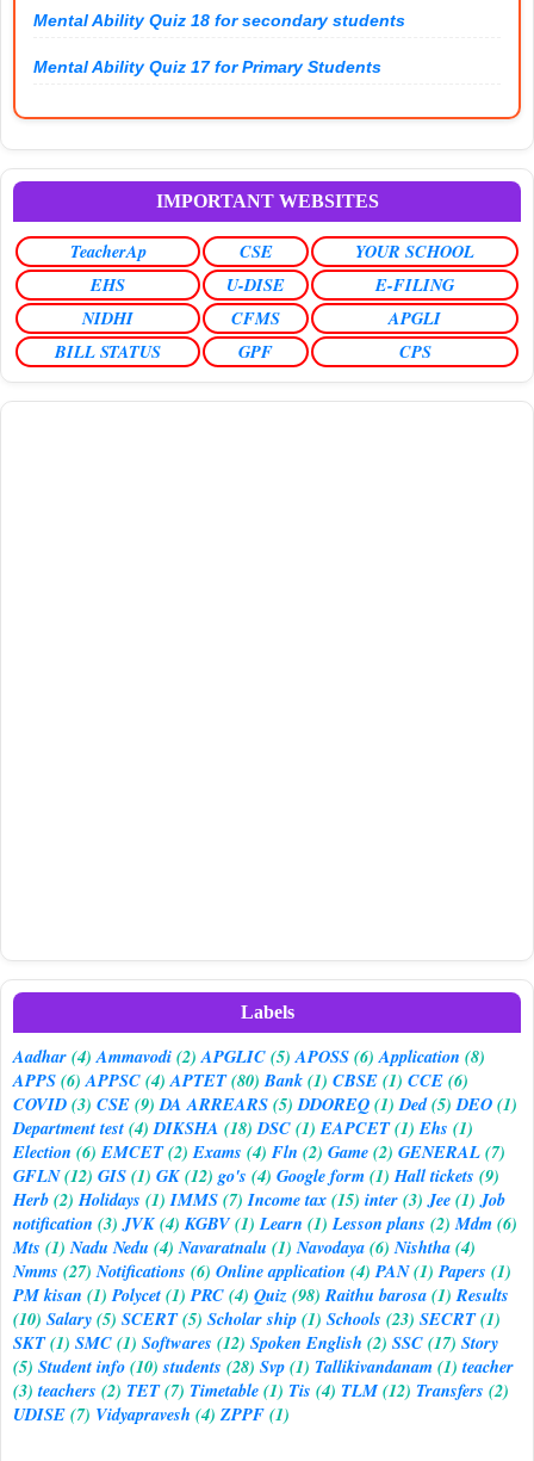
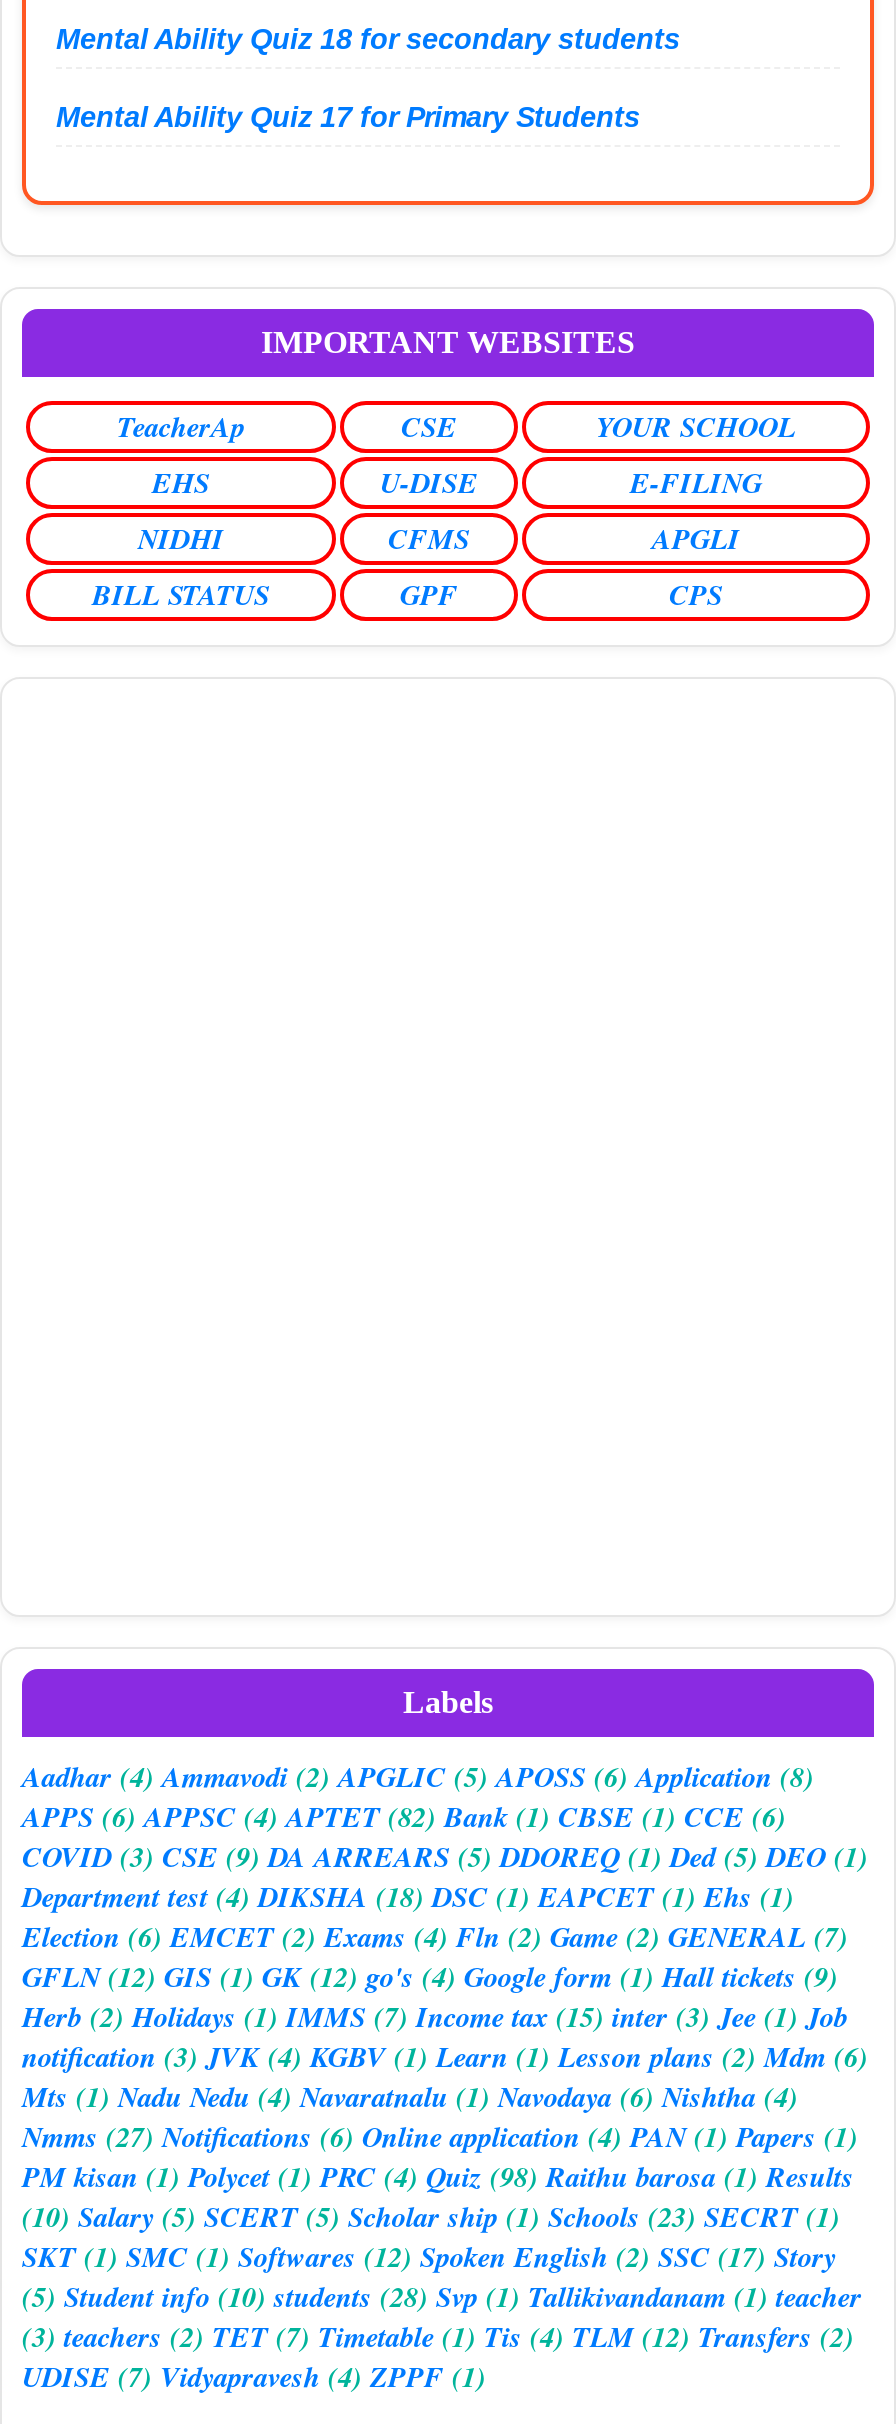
[13,1067,468,1092] APPS (6) APPSC (4) APTET (80) Bank (1) CBSE (1) CCE (6) -> [22,1795,786,1837] APPS (6) APPSC (4) APTET (82) Bank (1) CBSE (1) CCE (6)

